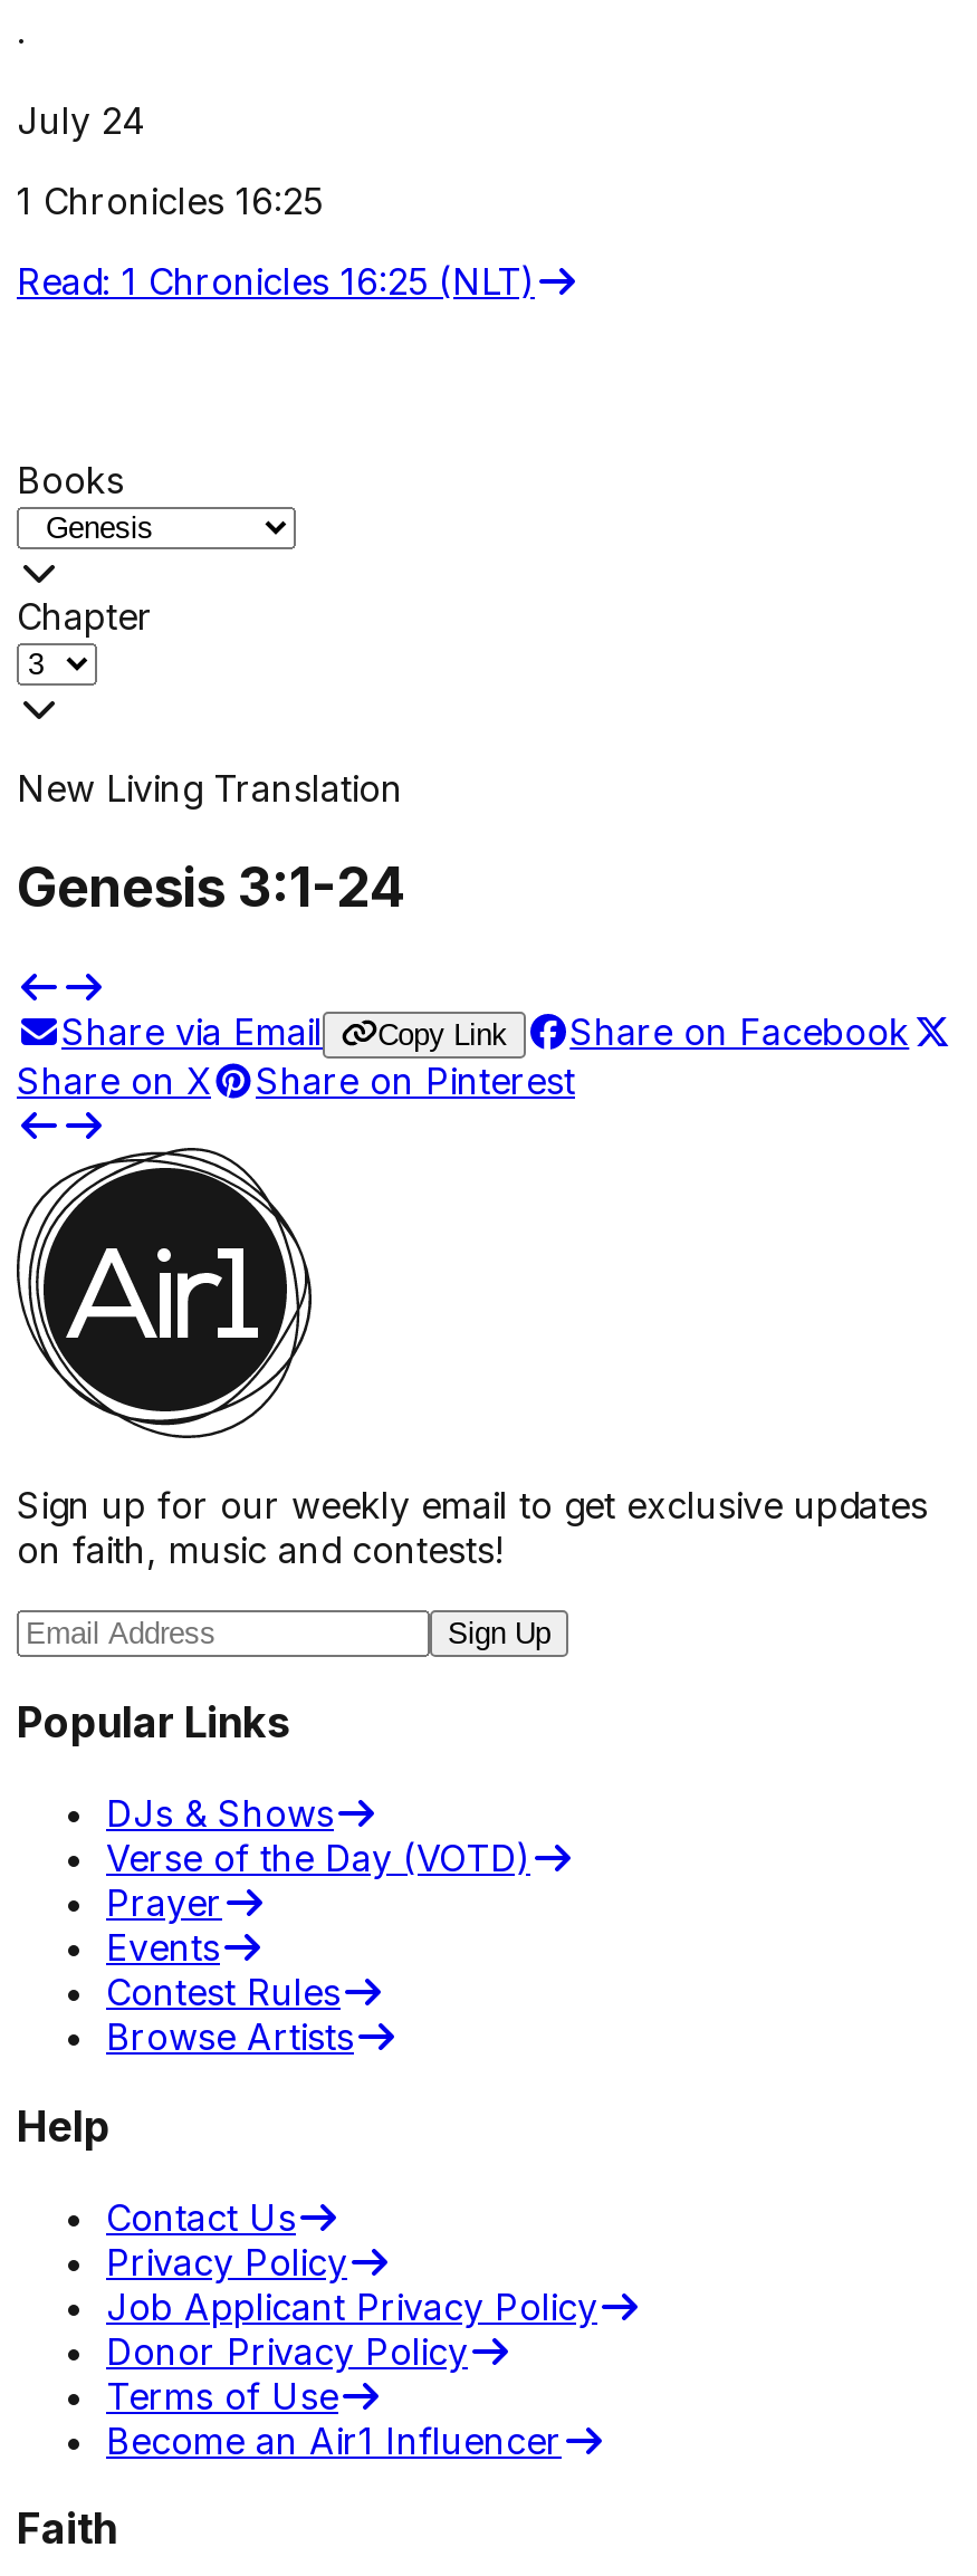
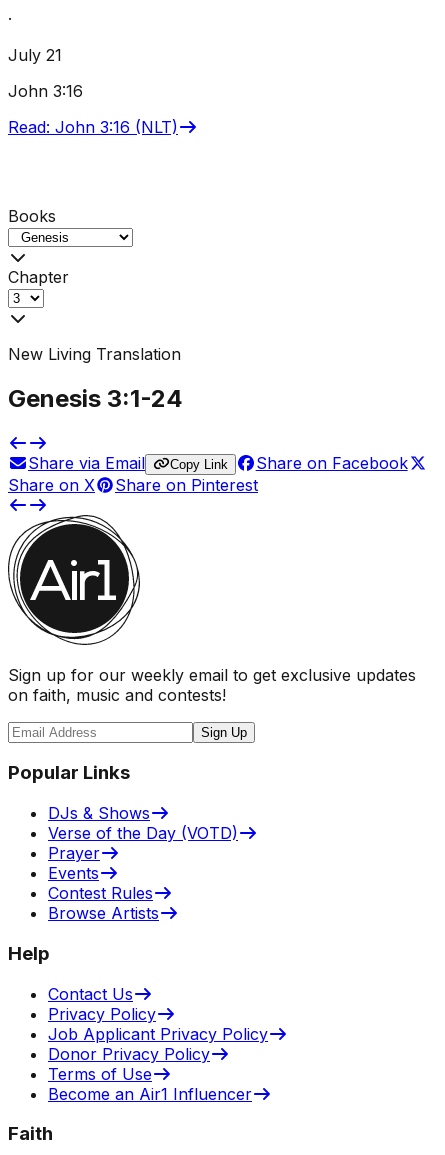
[17,98,146,143] July 24 -> [8,45,62,65] July 21
[17,179,323,223] 1 Chronicles 16:25 -> [8,81,83,101] John 3:16
[17,259,535,304] Read: 1 Chronicles 16:25 (NLT) -> [8,117,178,137] Read: John 3:16 (NLT)

